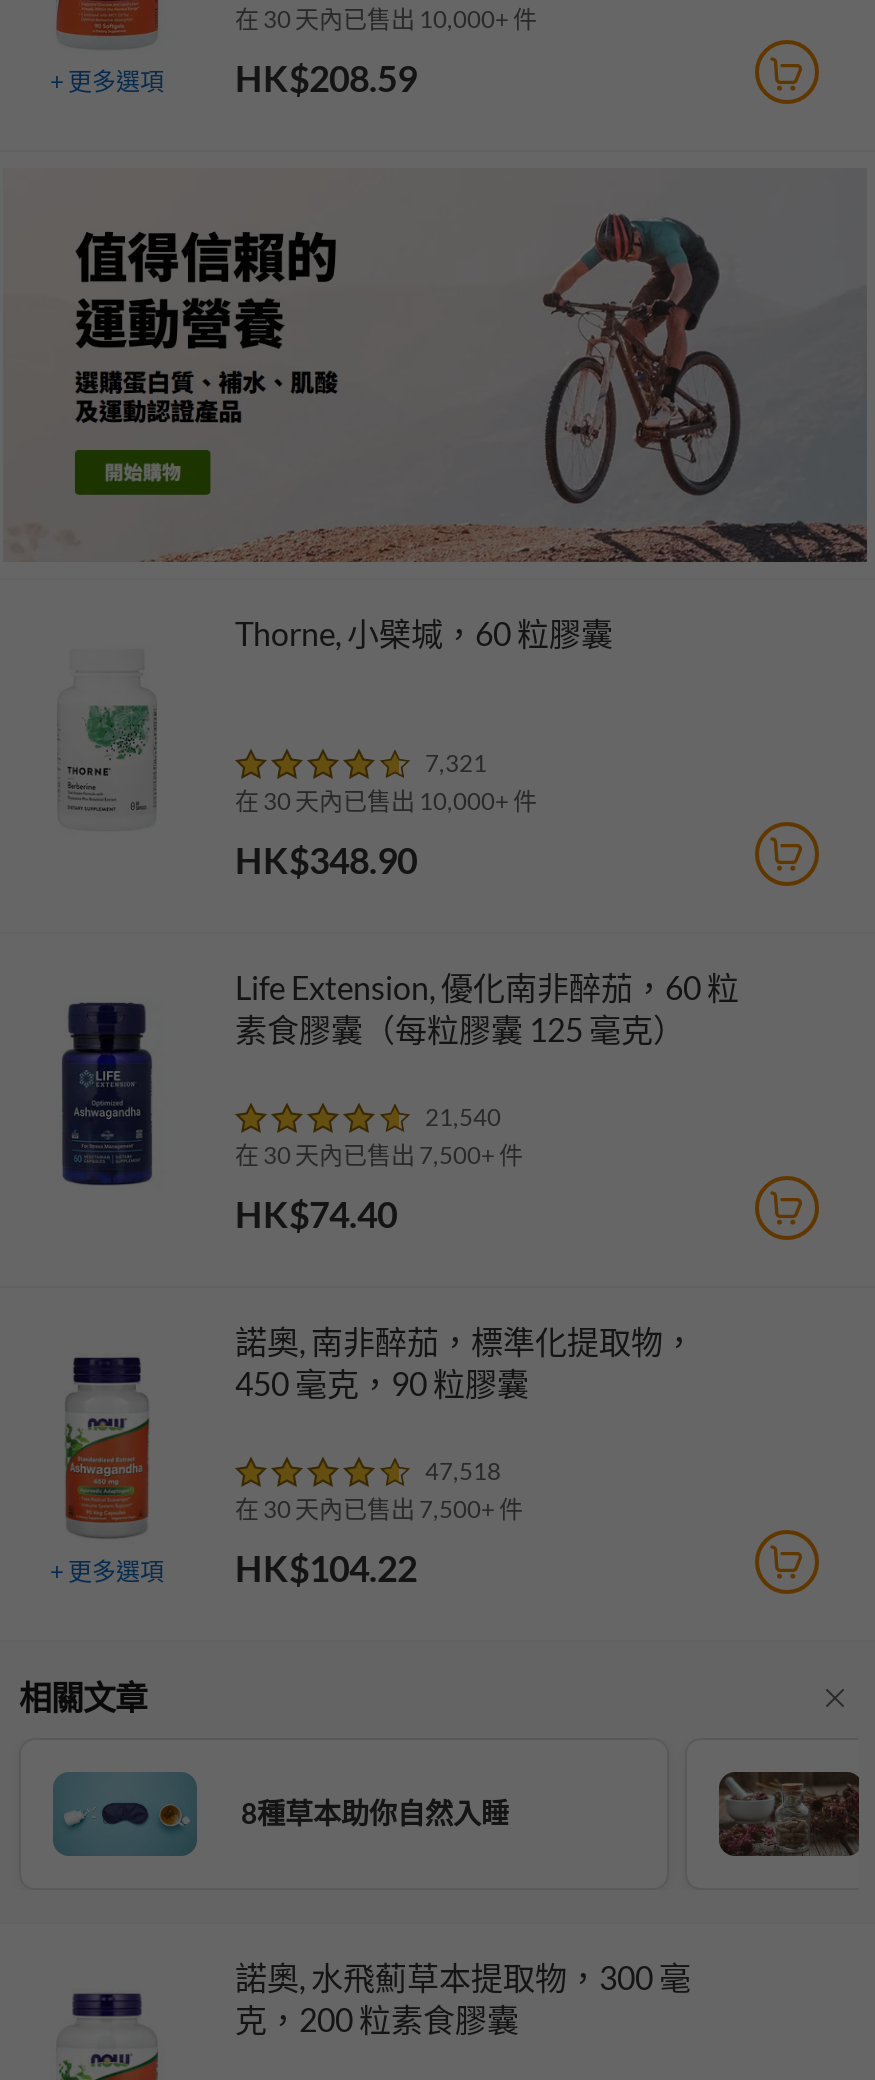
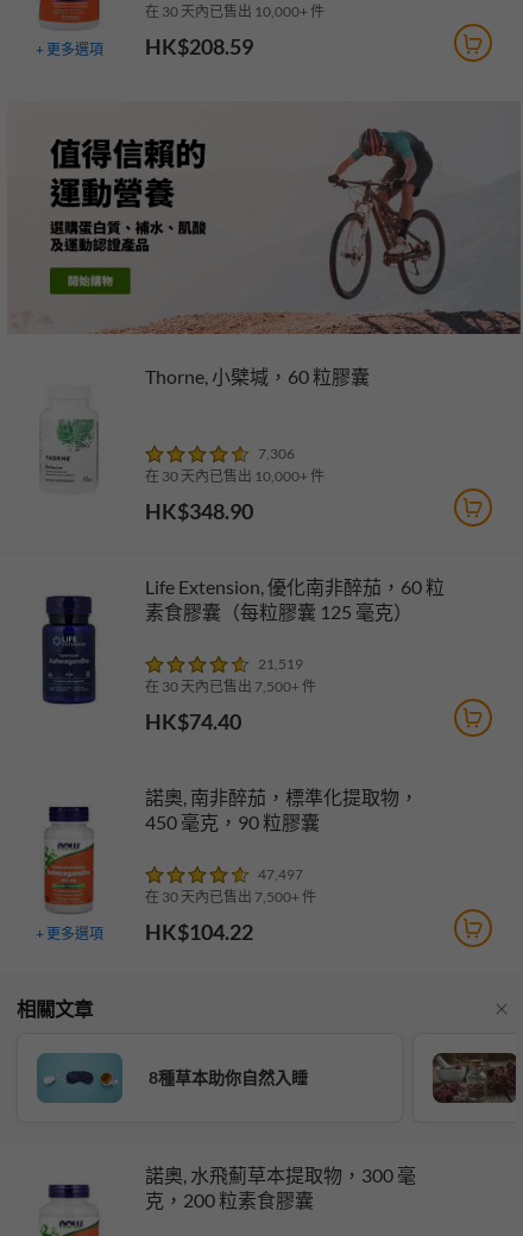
[425,747,487,777] 7,321 -> [258,444,295,462] 7,306
[425,1101,501,1131] 21,540 -> [258,654,303,672] 21,519
[425,1455,501,1485] 47,518 -> [258,865,303,883] 47,497

